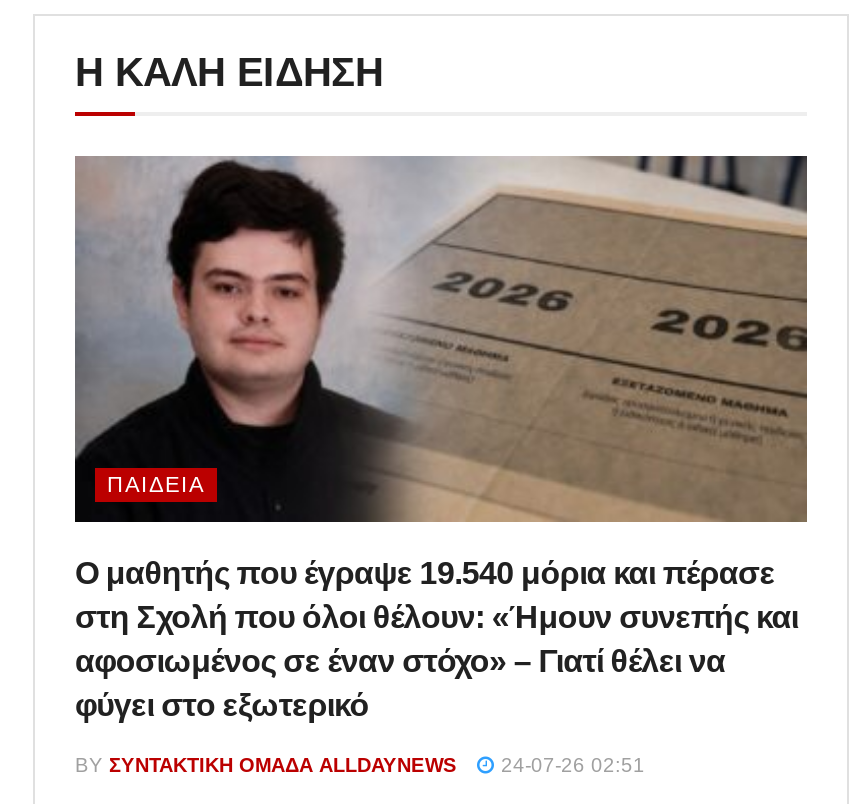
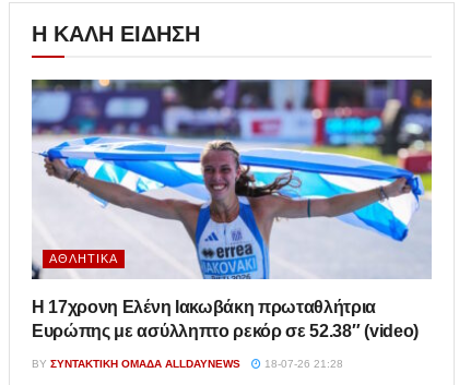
[73,156,809,524] [image] | ΠΑΙΔΕΊΑ -> [32,80,433,266] [image] | ΑΘΛΗΤΙΚΆ
[75,557,798,723] Ο μαθητής που έγραψε 19.540 μόρια και πέρασε | στη Σχολή που όλοι θέλουν: «Ήμουν συνεπής και | αφοσιωμένος σε έναν στόχο» – Γιατί θέλει να | φύγει στο εξωτερικό -> [32,298,418,341] Η 17χρονη Ελένη Ιακωβάκη πρωταθλήτρια | Ευρώπης με ασύλληπτο ρεκόρ σε 52.38″ (video)
[75,755,645,777] BY ΣΥΝΤΑΚΤΙΚΉ ΟΜΆΔΑ ALLDAYNEWS 24-07-26 02:51 -> [32,358,343,370] BY ΣΥΝΤΑΚΤΙΚΉ ΟΜΆΔΑ ALLDAYNEWS 18-07-26 21:28

